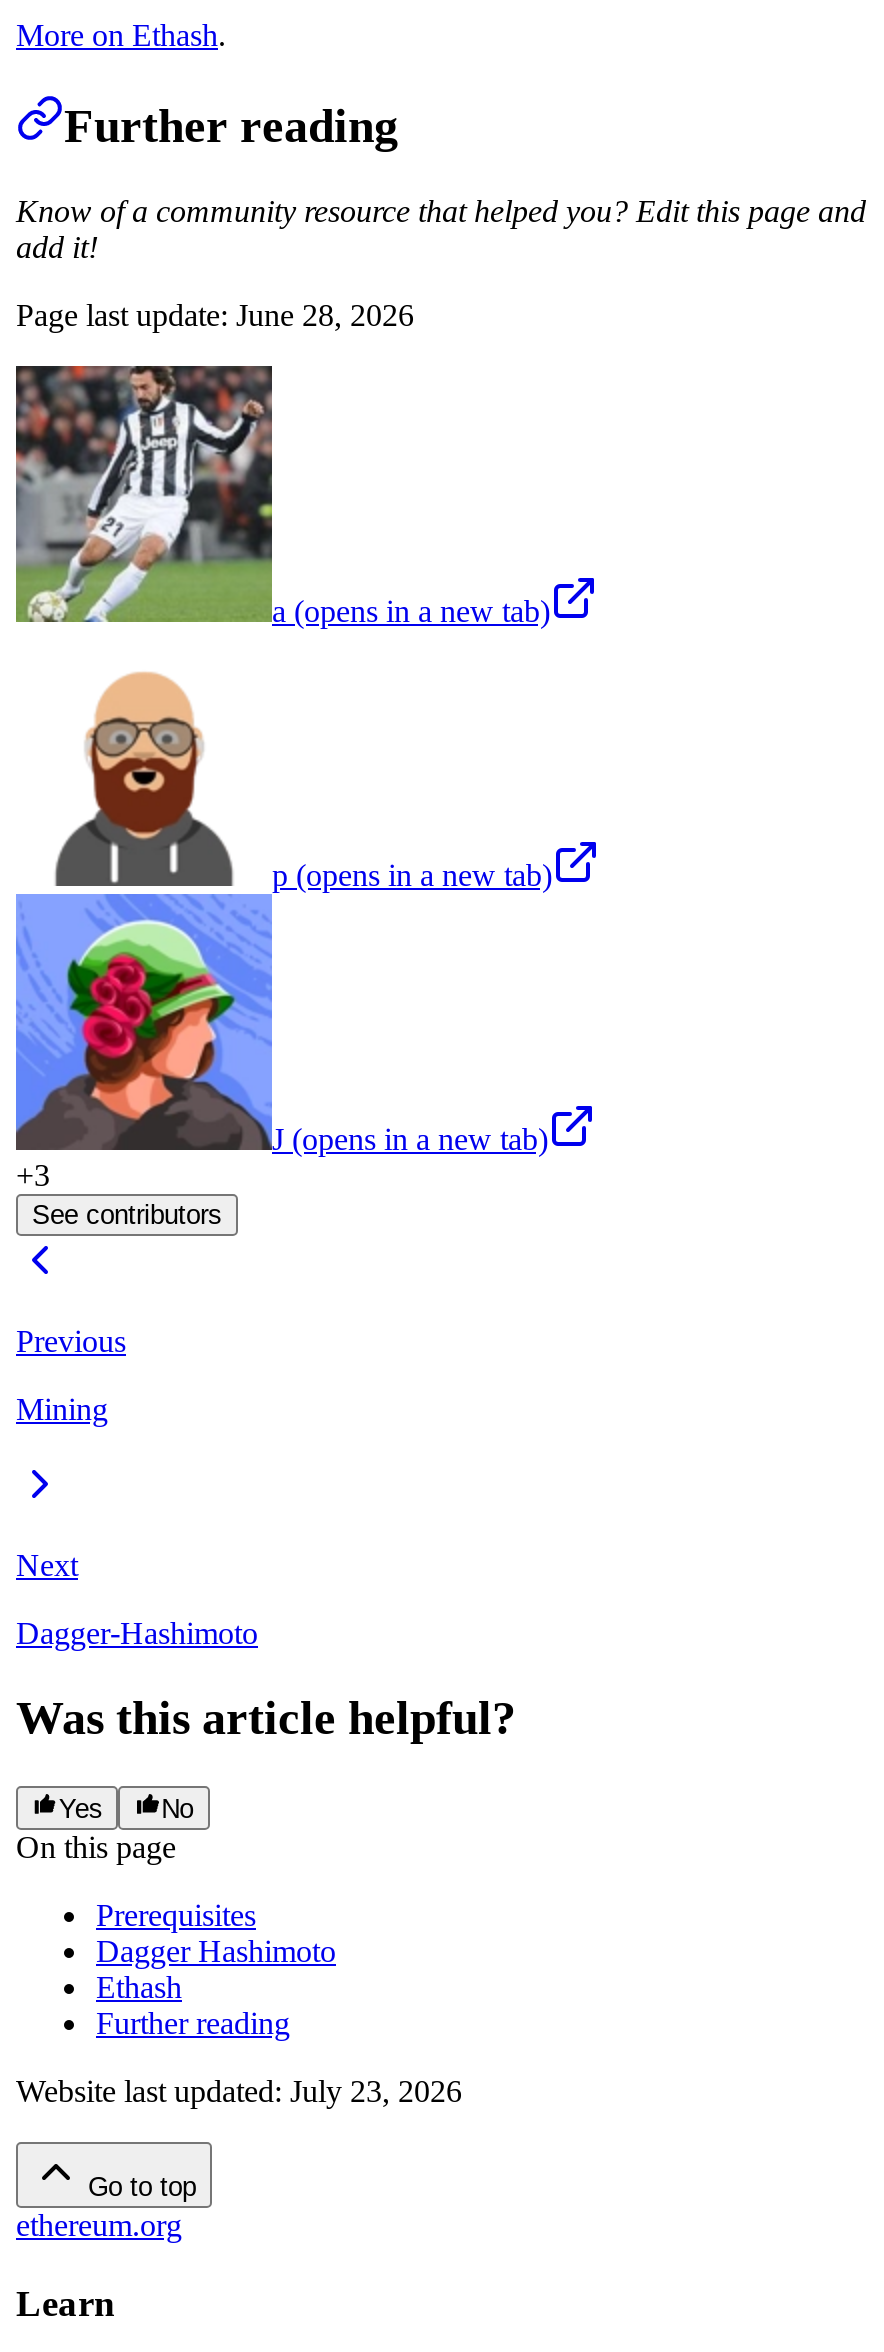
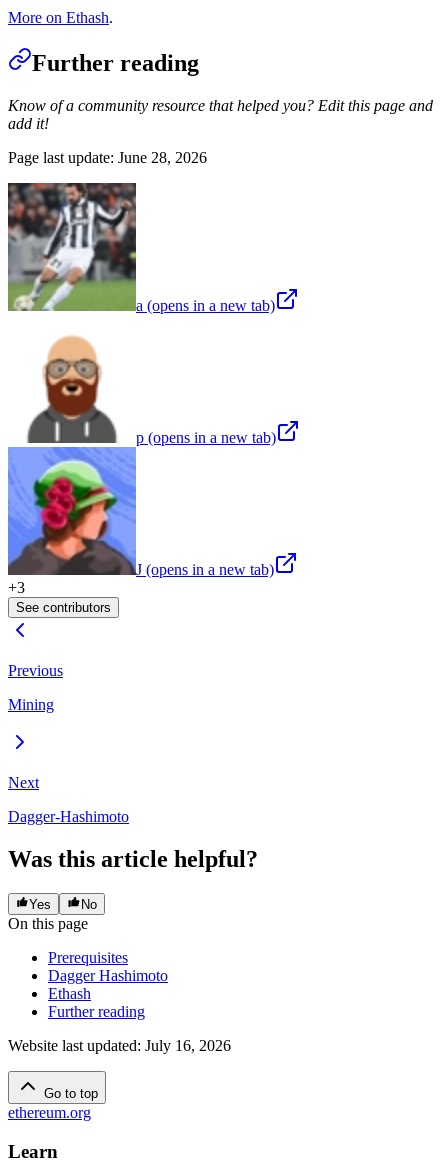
[16,2074,462,2108] Website last updated: July 23, 2026 -> [8,1037,231,1054] Website last updated: July 16, 2026

